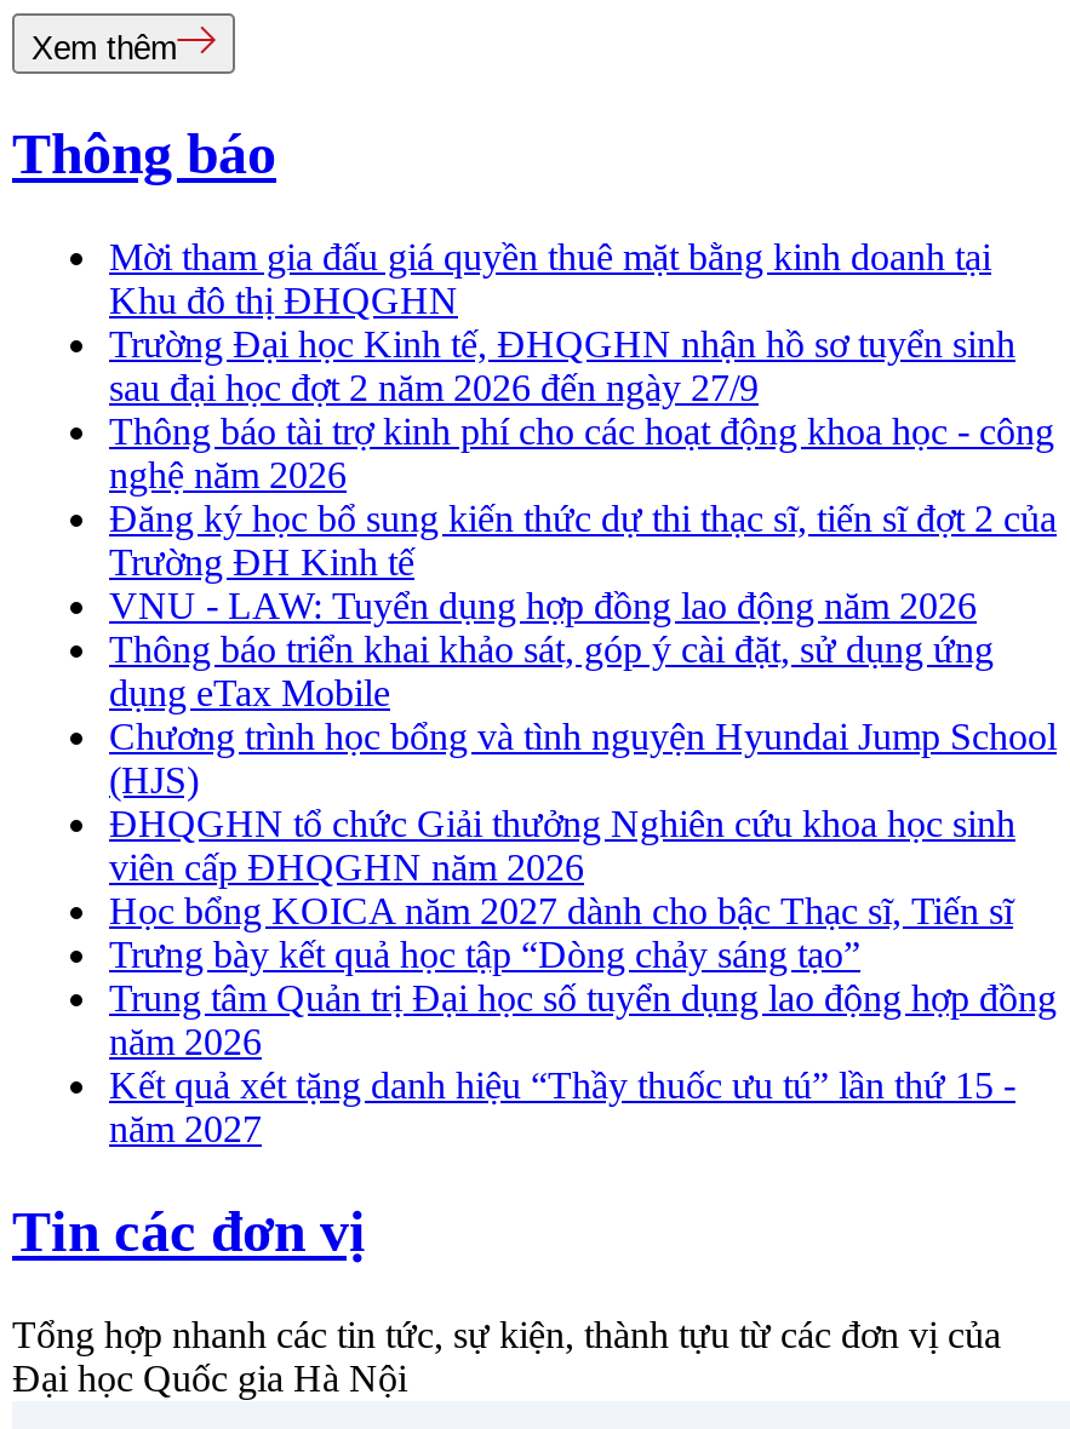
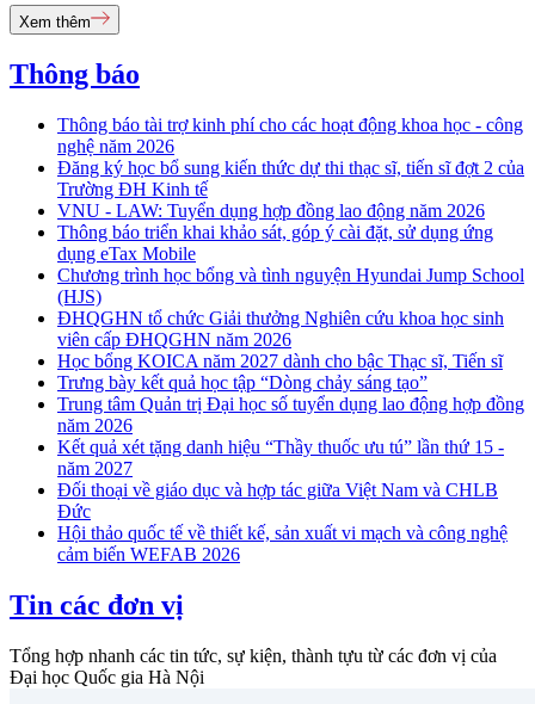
[109,237,1015,409] Mời tham gia đấu giá quyền thuê mặt bằng kinh doanh tại | Khu đô thị ĐHQGHN | Trường Đại học Kinh tế, ĐHQGHN nhận hồ sơ tuyển sinh | sau đại học đợt 2 năm 2026 đến ngày 27/9 -> none
moved [109,411,1057,1150] -> [57,115,524,479]: Thông báo tài trợ kinh phí cho các hoạt động khoa học - công | nghệ năm 2026 | Đăng ký học bổ sung kiến thức dự thi thạc sĩ, tiến sĩ đợt 2 của | ... | Kết quả xét tặng danh hiệu “Thầy thuốc ưu tú” lần thứ 15 - | năm 2027
none -> [57,480,508,565] Đối thoại về giáo dục và hợp tác giữa Việt Nam và CHLB | Đức | Hội thảo quốc tế về thiết kế, sản xuất vi mạch và công nghệ | cảm biến WEFAB 2026

